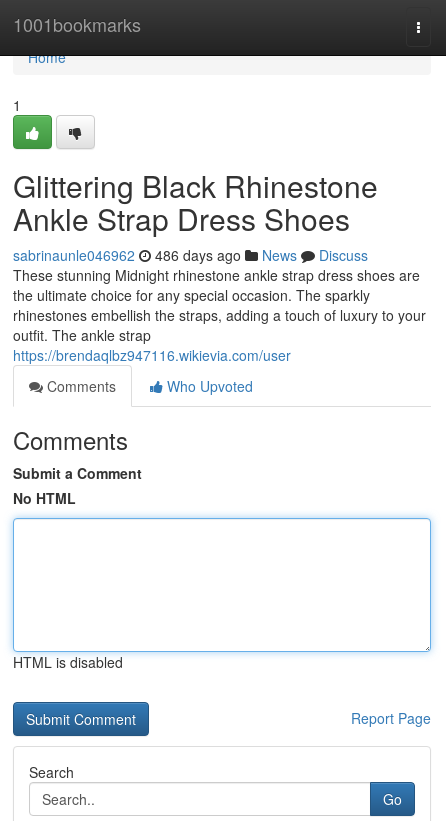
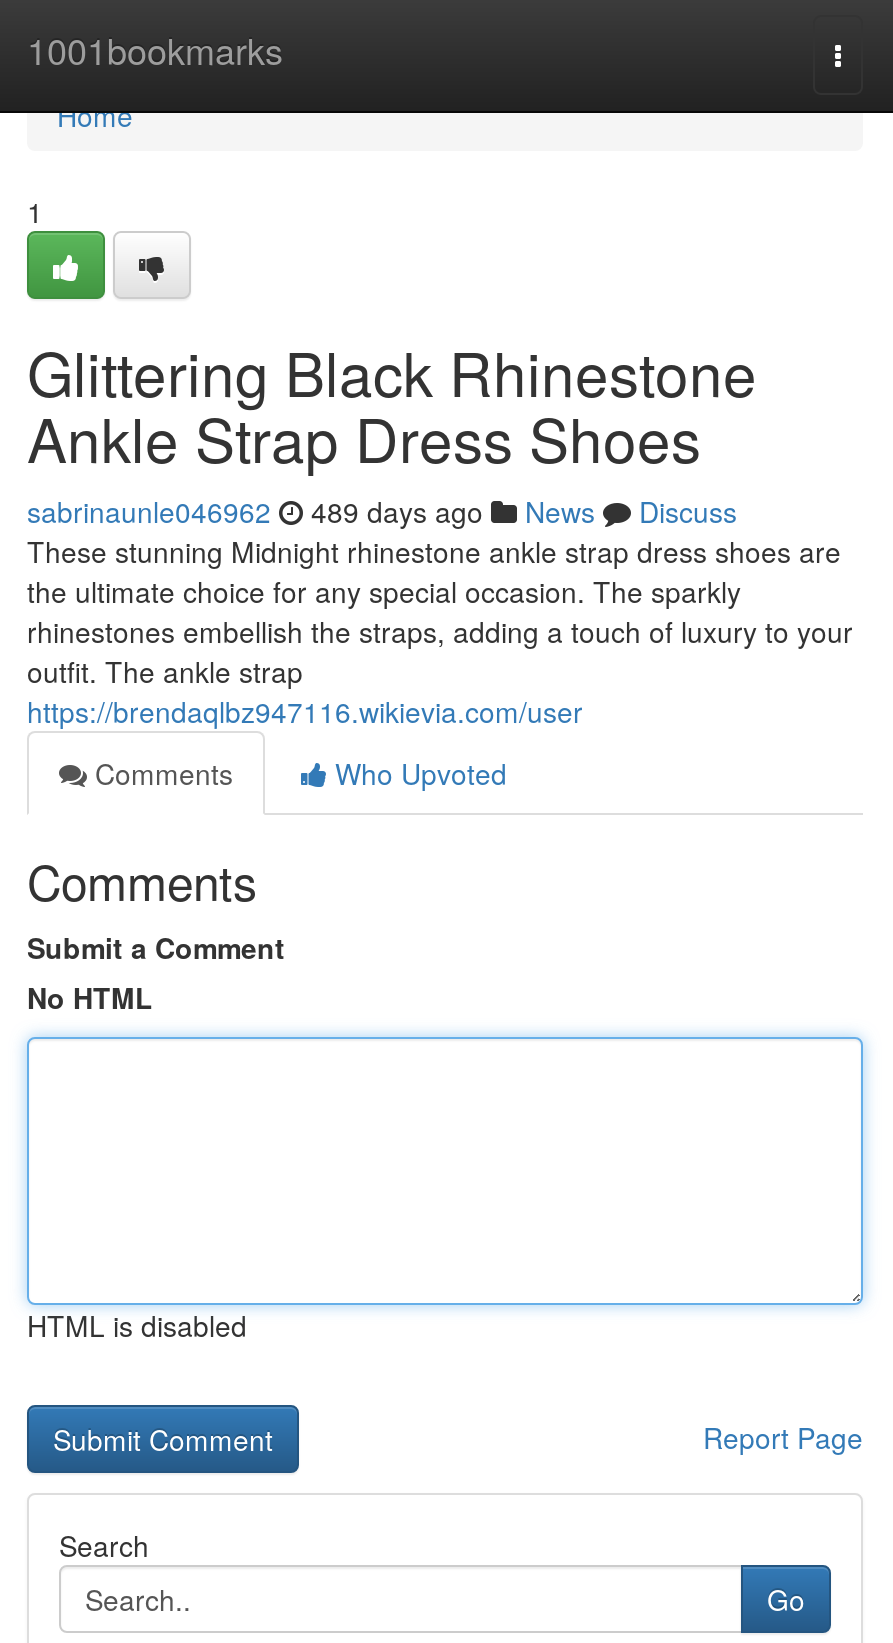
[13,245,368,265] sabrinaunle046962 486 days ago News Discuss -> [27,491,737,531] sabrinaunle046962 489 days ago News Discuss

